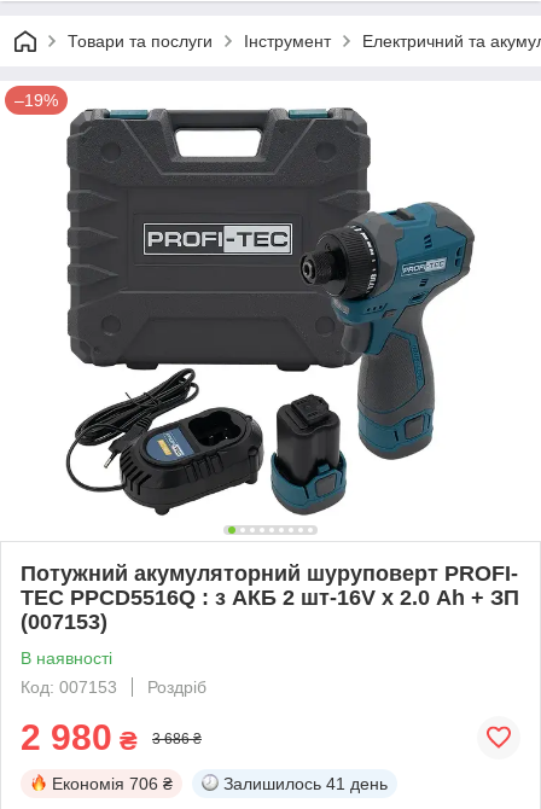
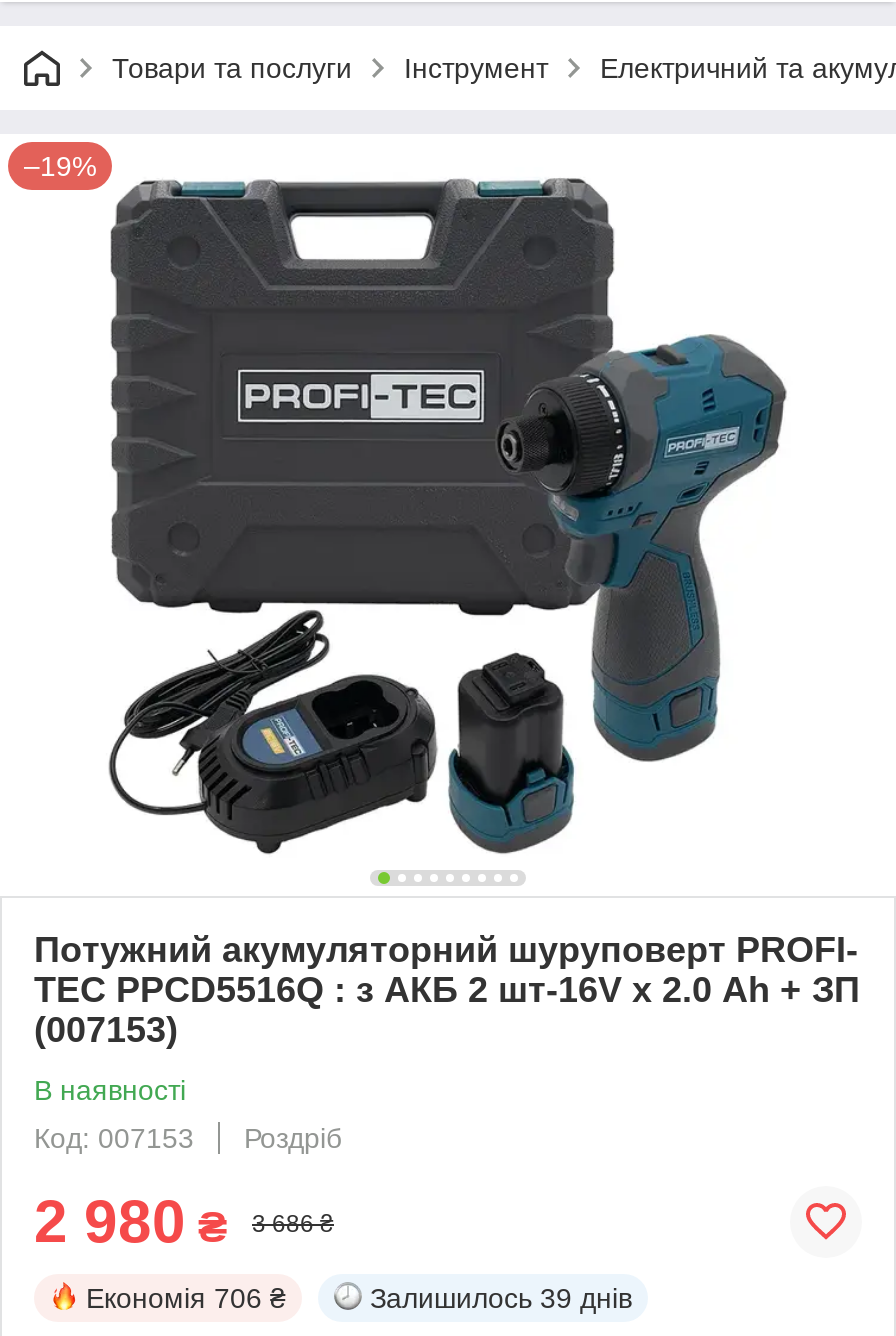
[223,774,388,793] Залишилось 41 день -> [370,1282,632,1314] Залишилось 39 днів

